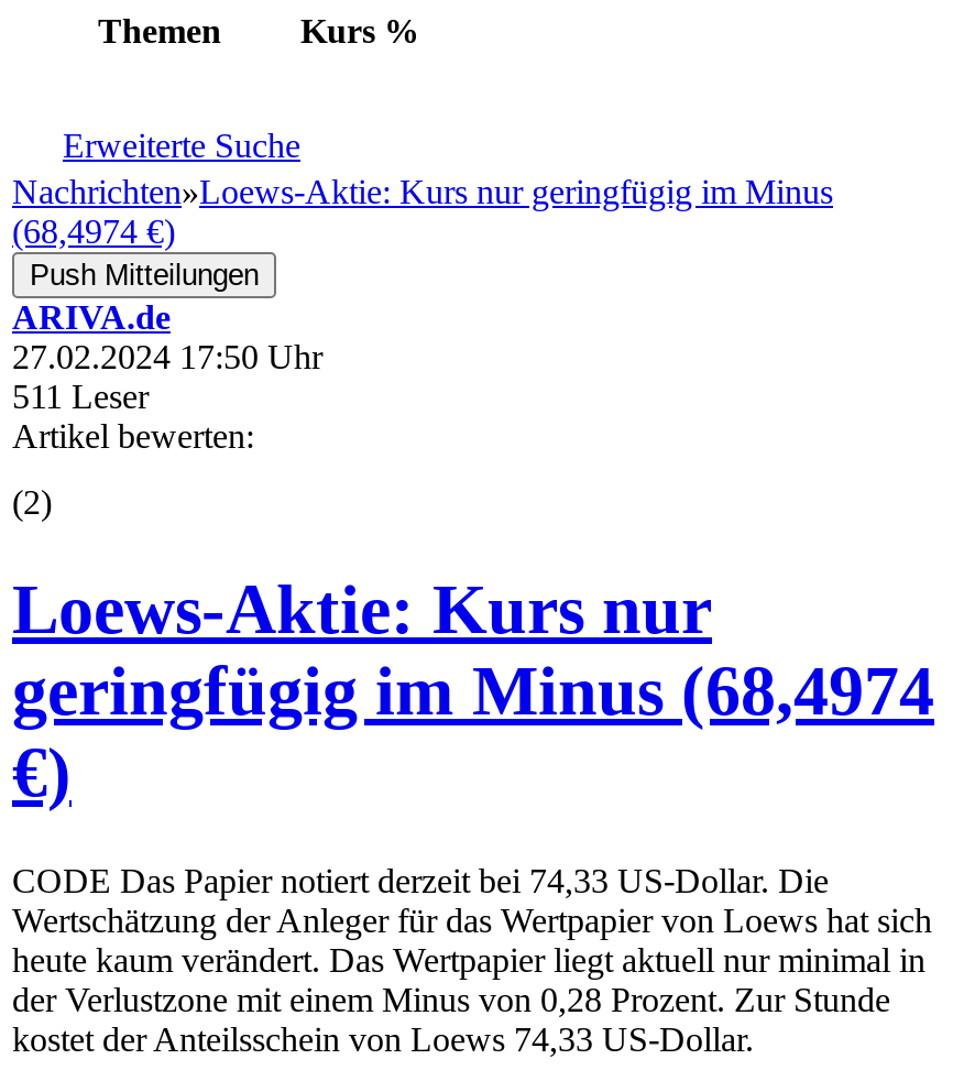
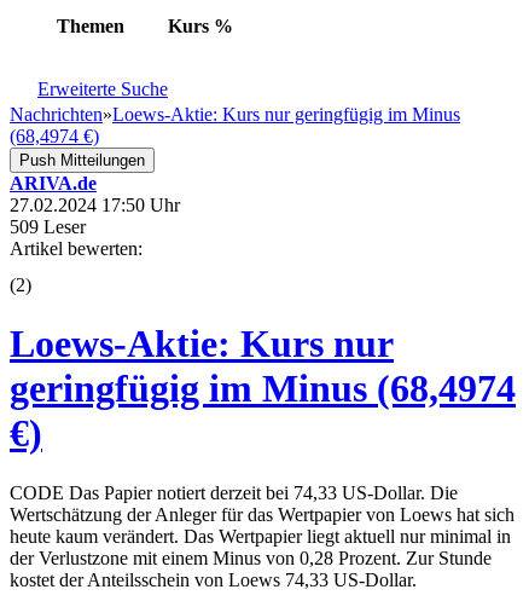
[12,378,149,415] 511 Leser -> [10,216,86,237] 509 Leser

